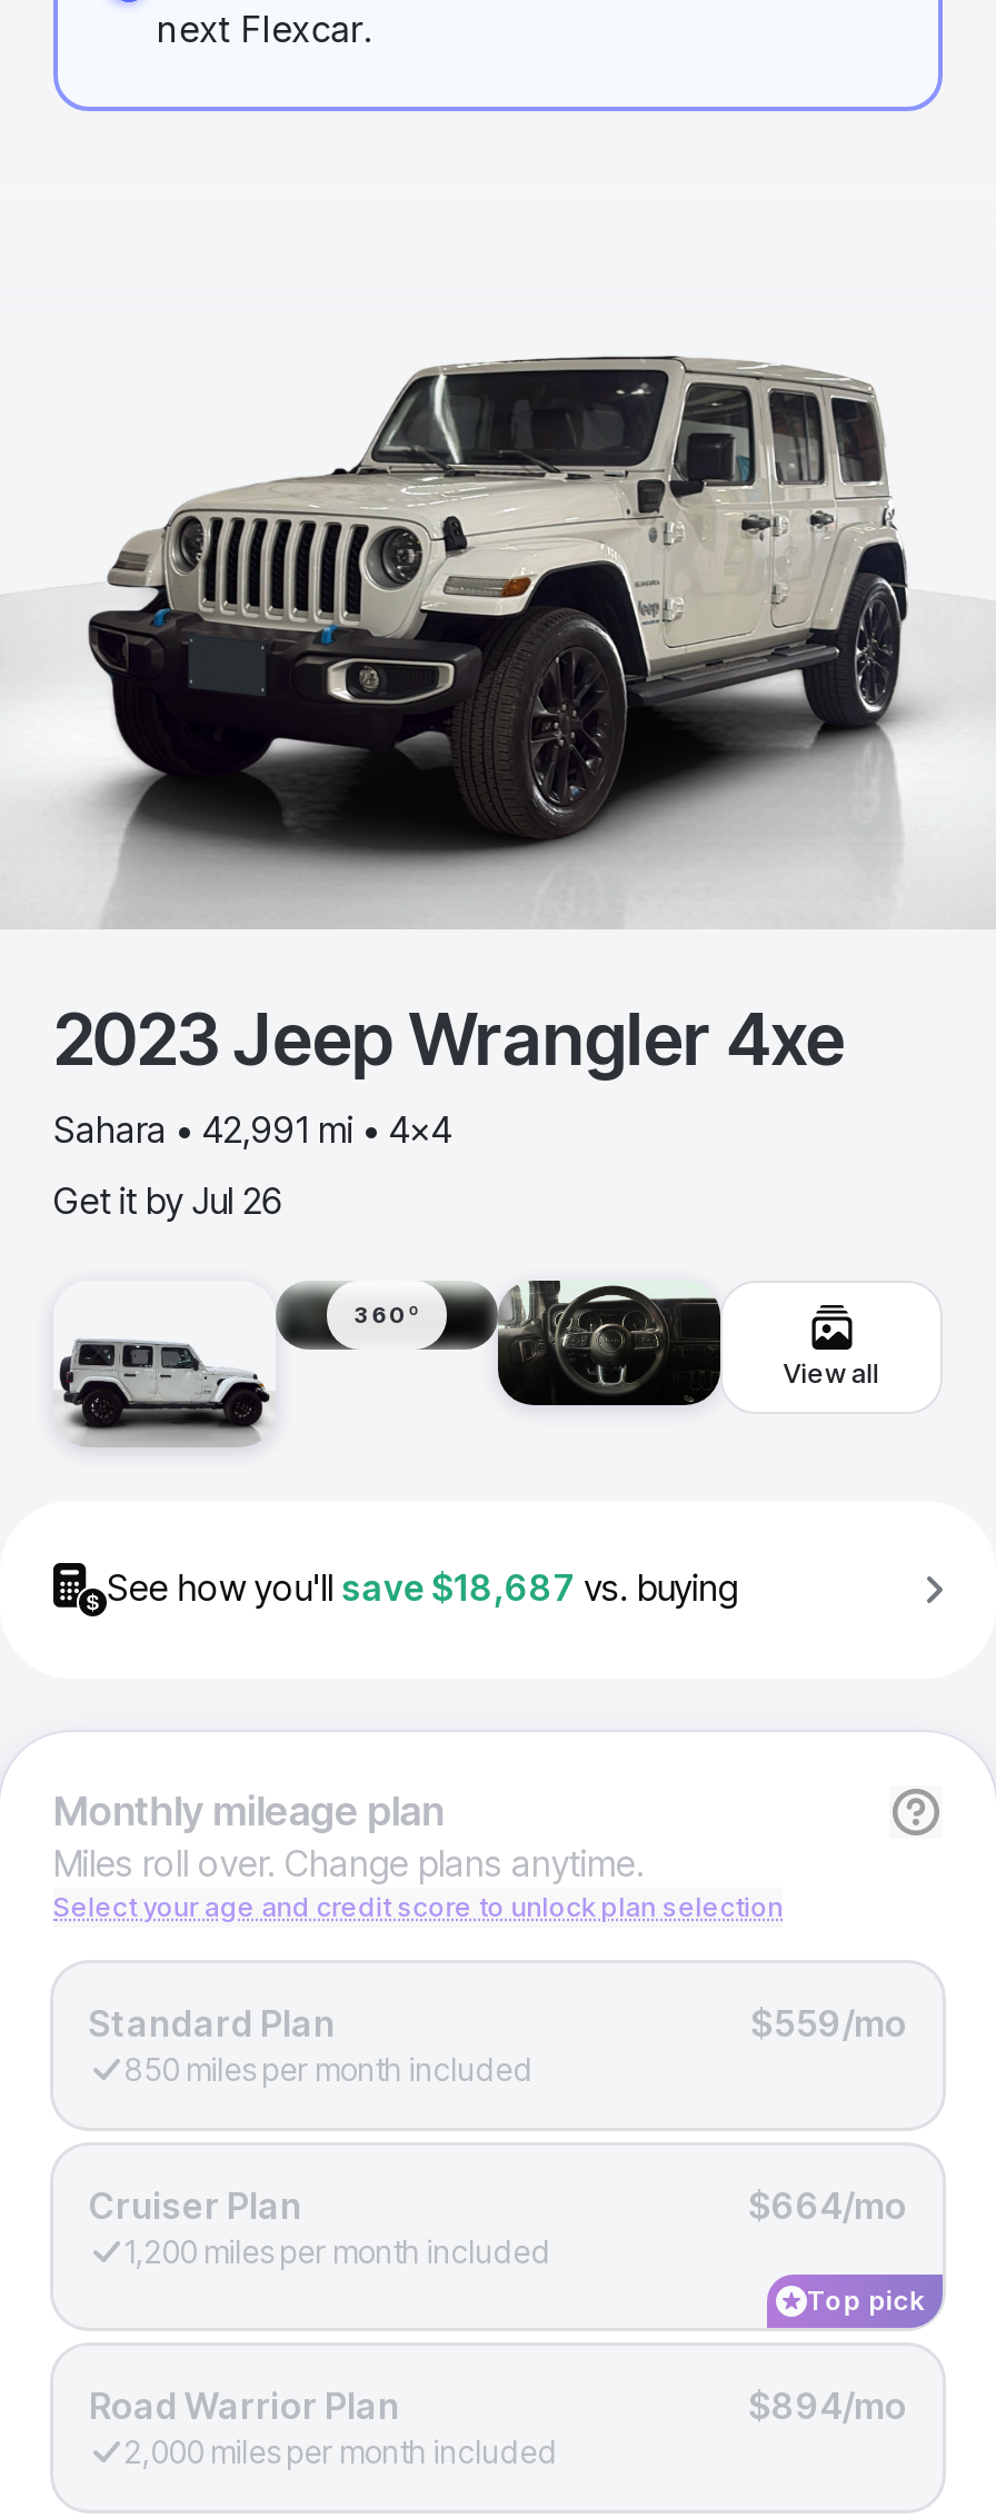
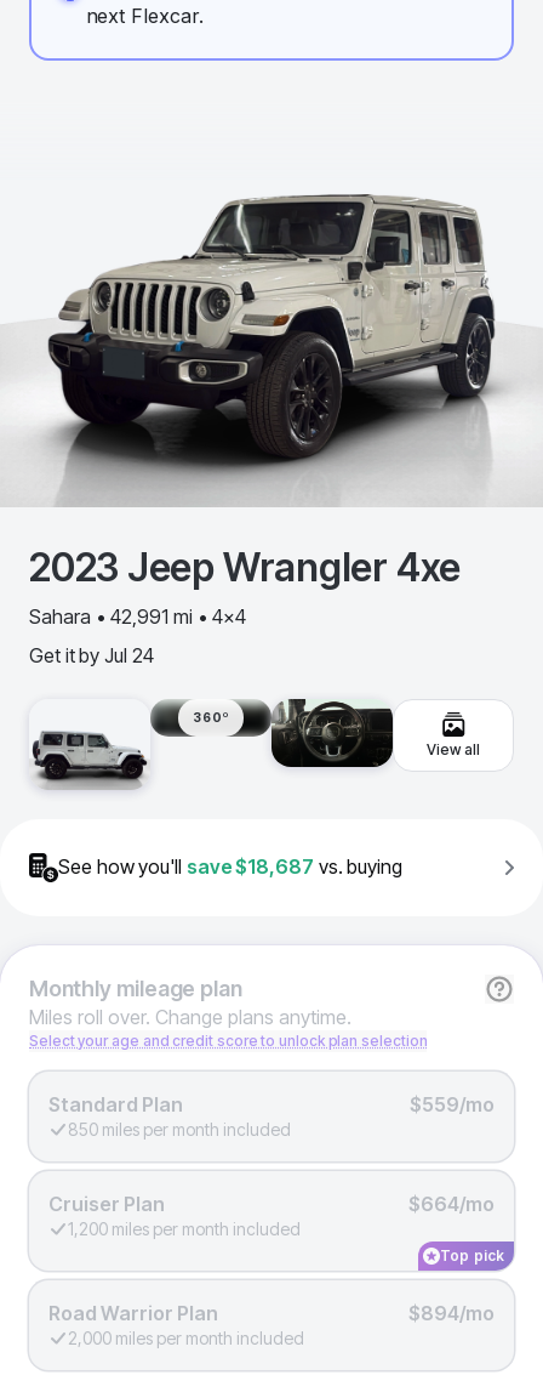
[53,1178,284,1223] Get it by Jul 26 -> [29,643,154,667] Get it by Jul 24

